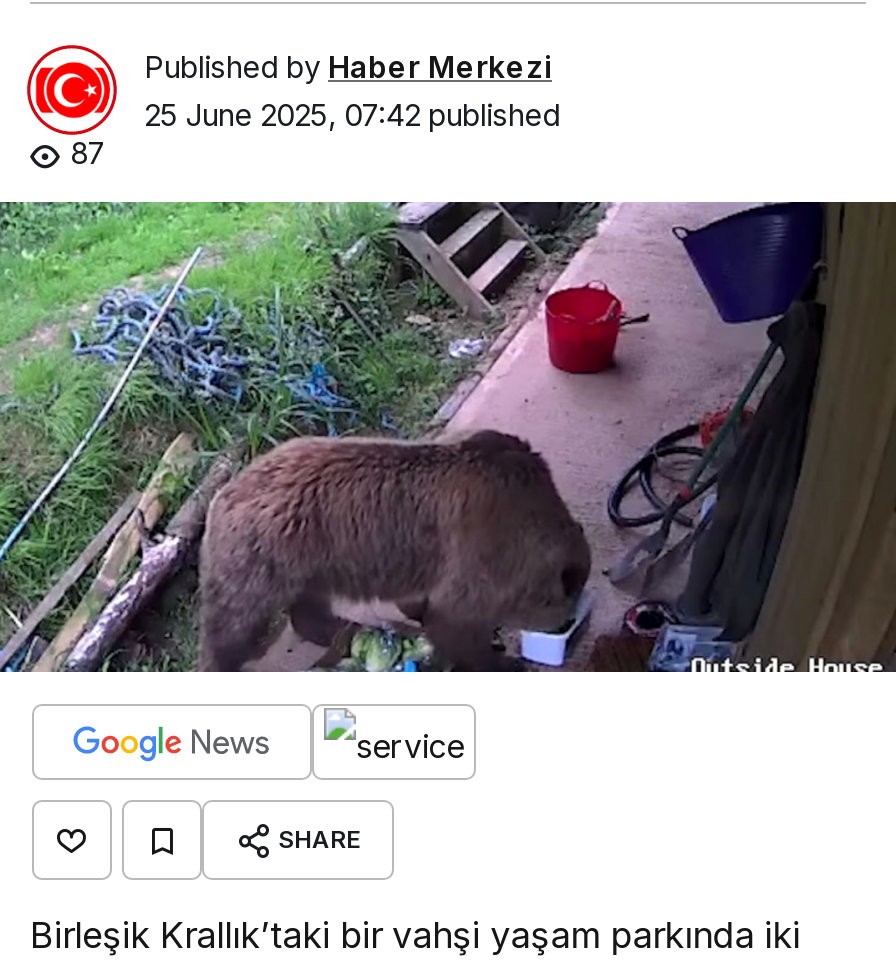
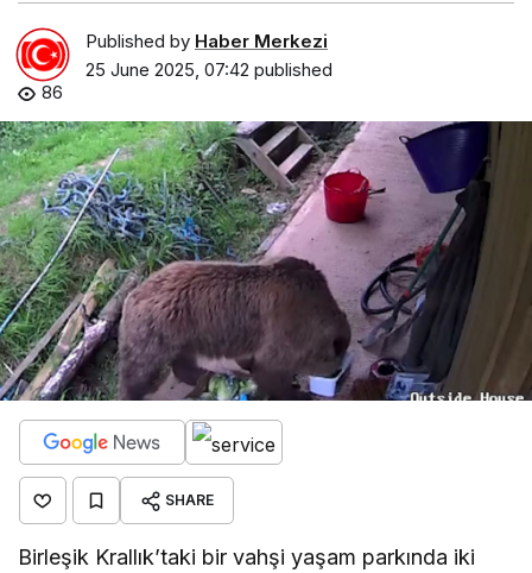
[70,134,106,172] 87 -> [42,81,63,104] 86

